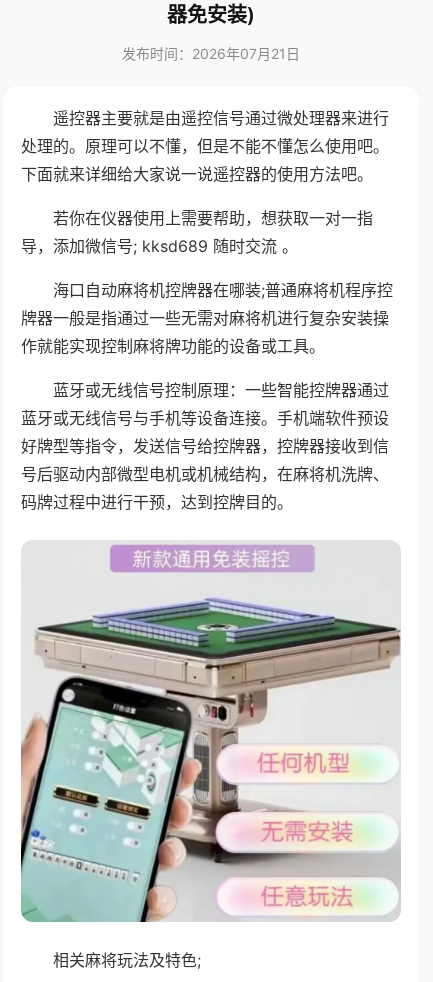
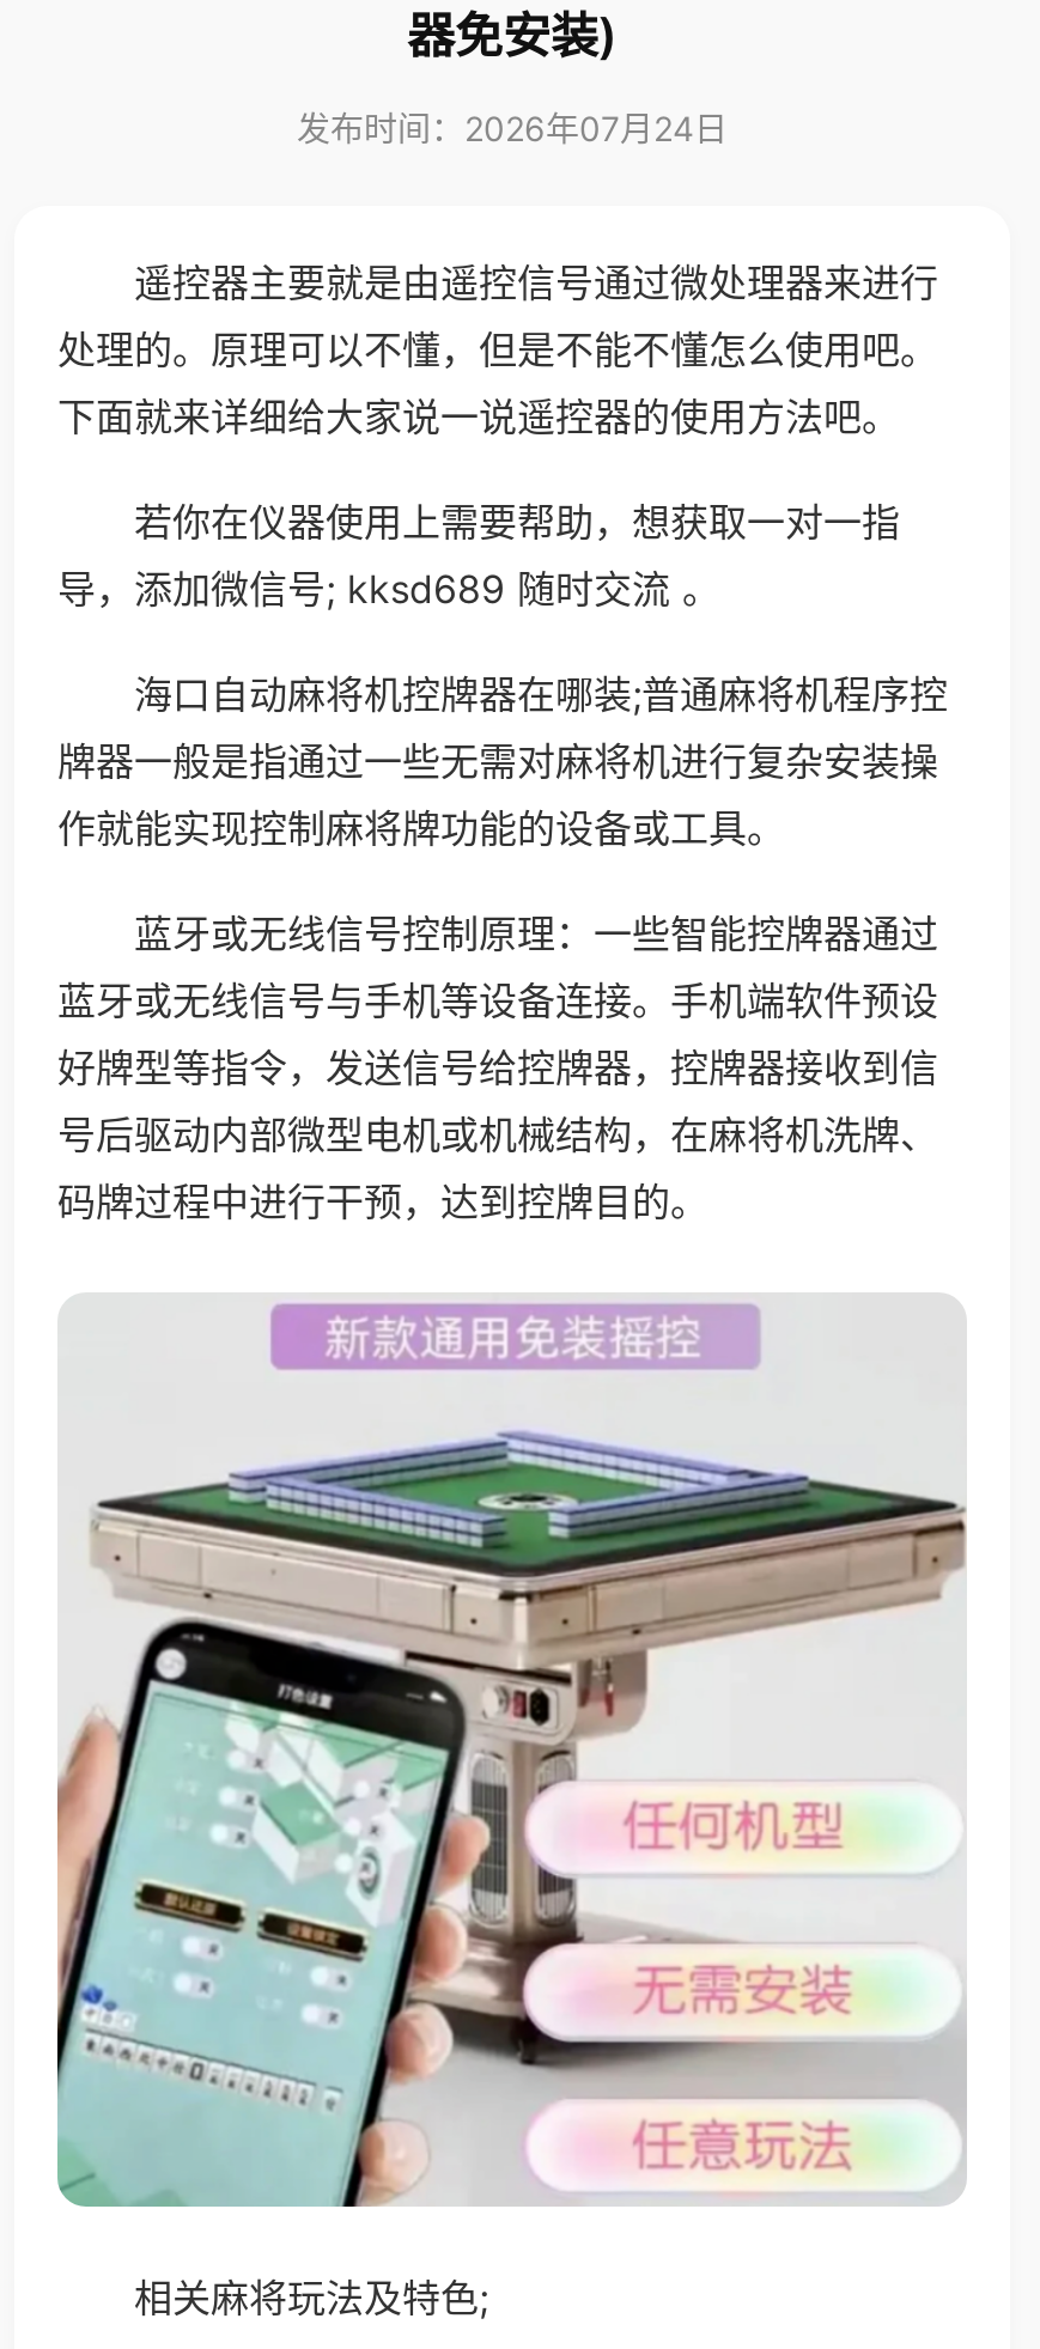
[122,45,300,62] 发布时间：2026年07月21日 -> [297,108,728,148] 发布时间：2026年07月24日

